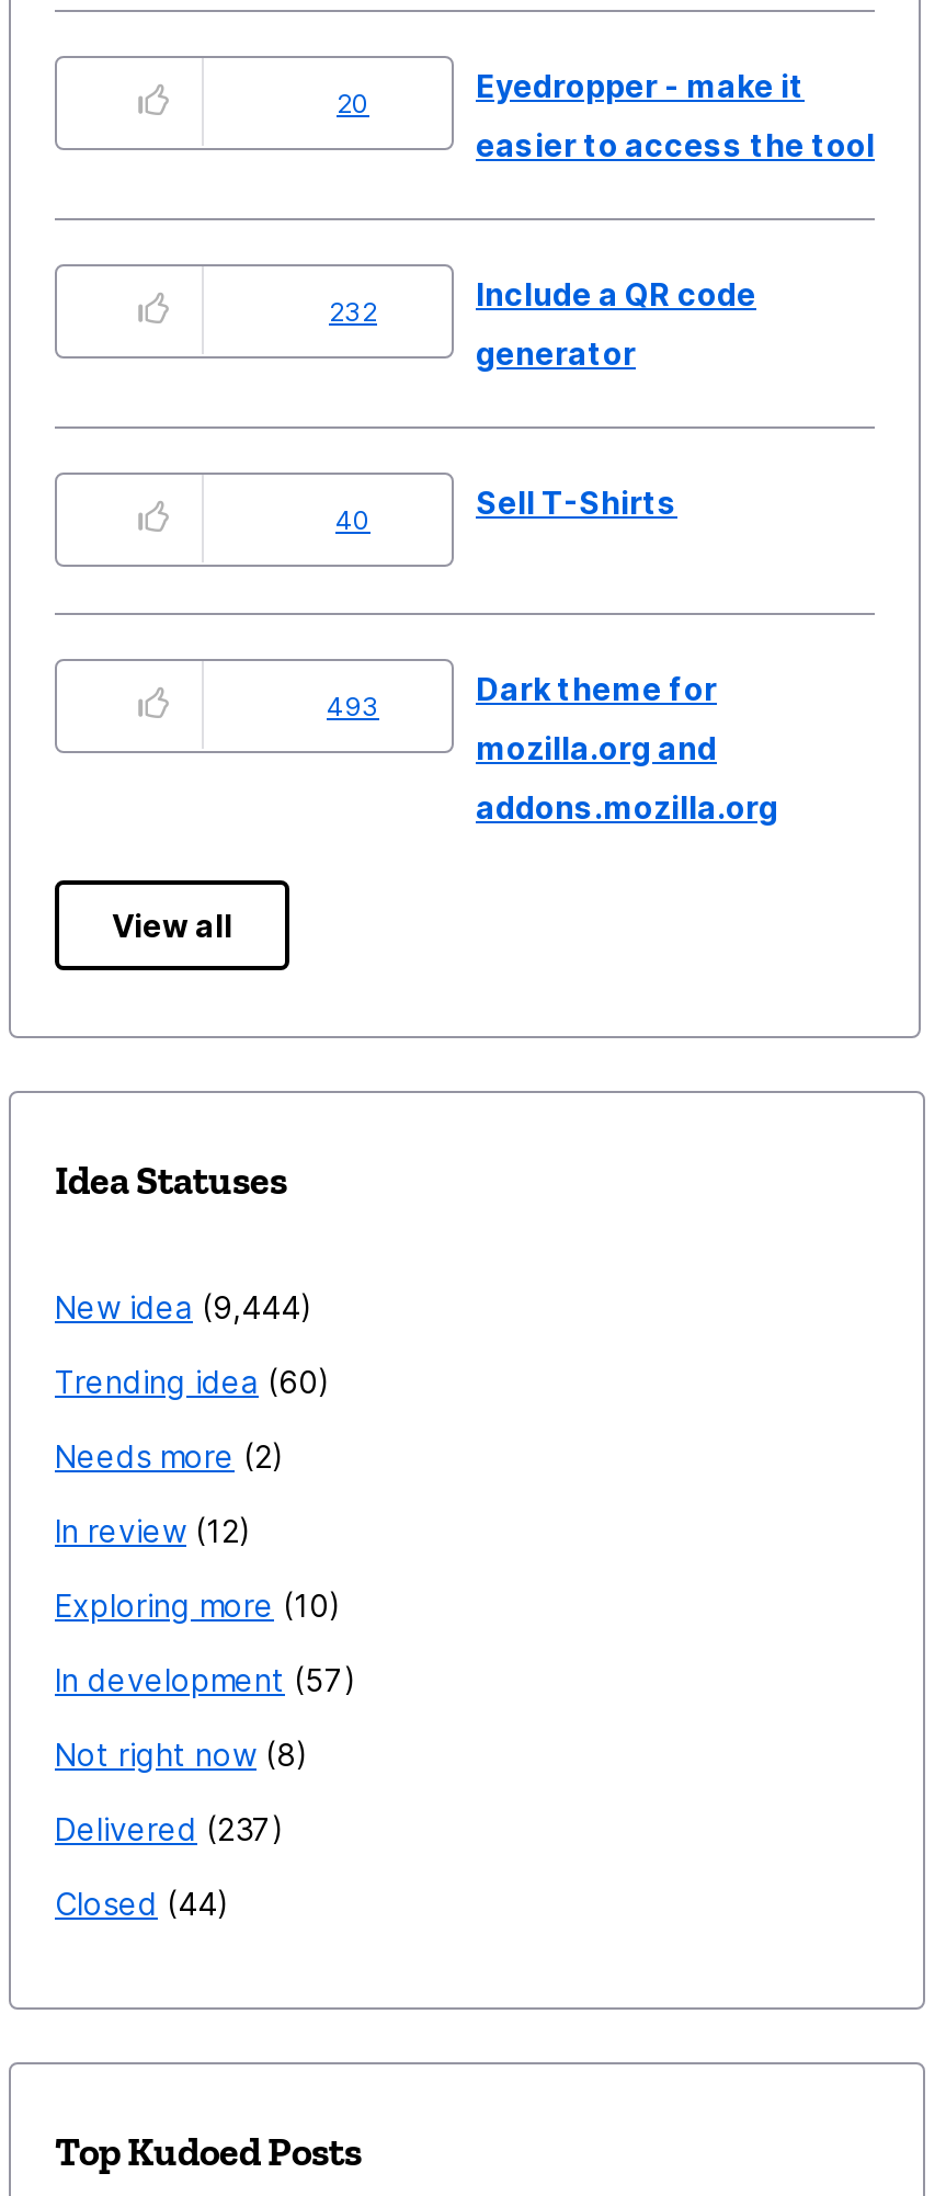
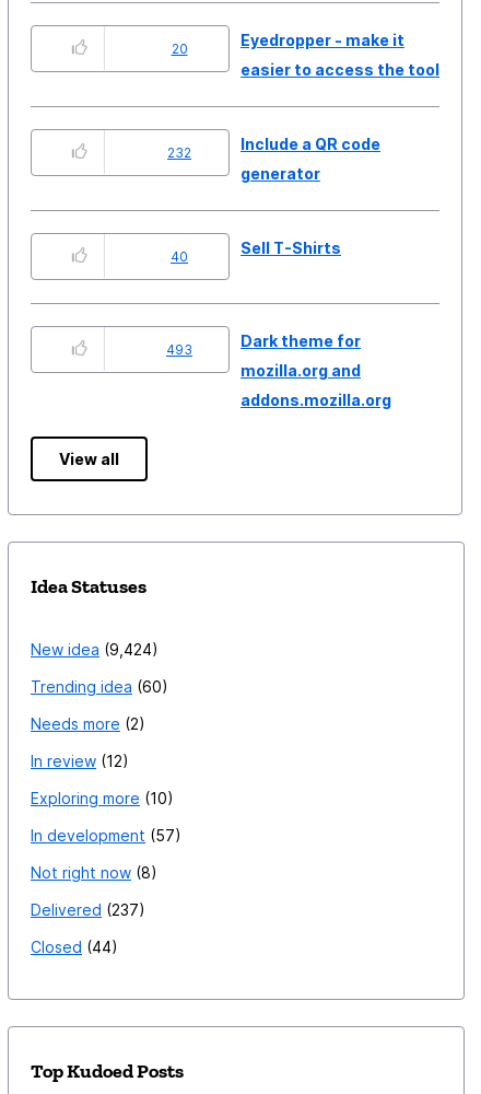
[55,1289,300,1327] New idea 9,444 -> [31,641,152,659] New idea 9,424

